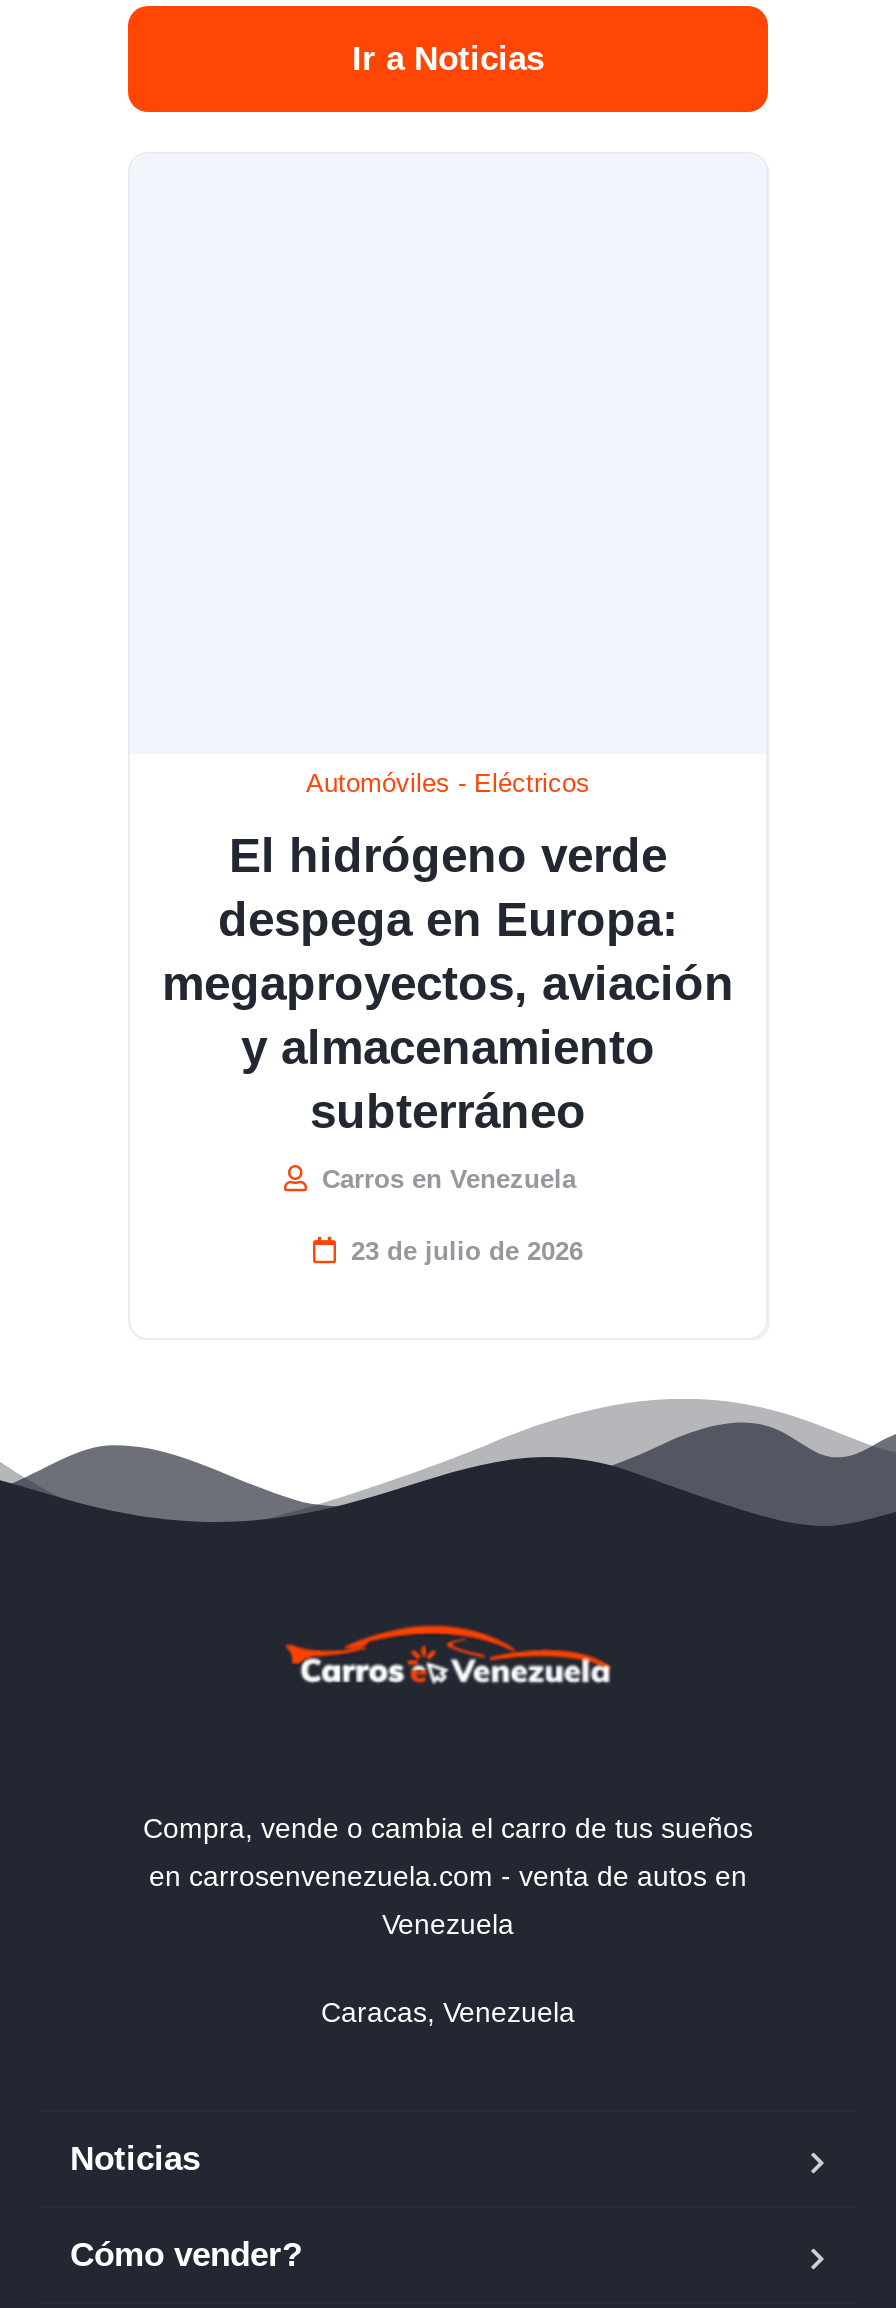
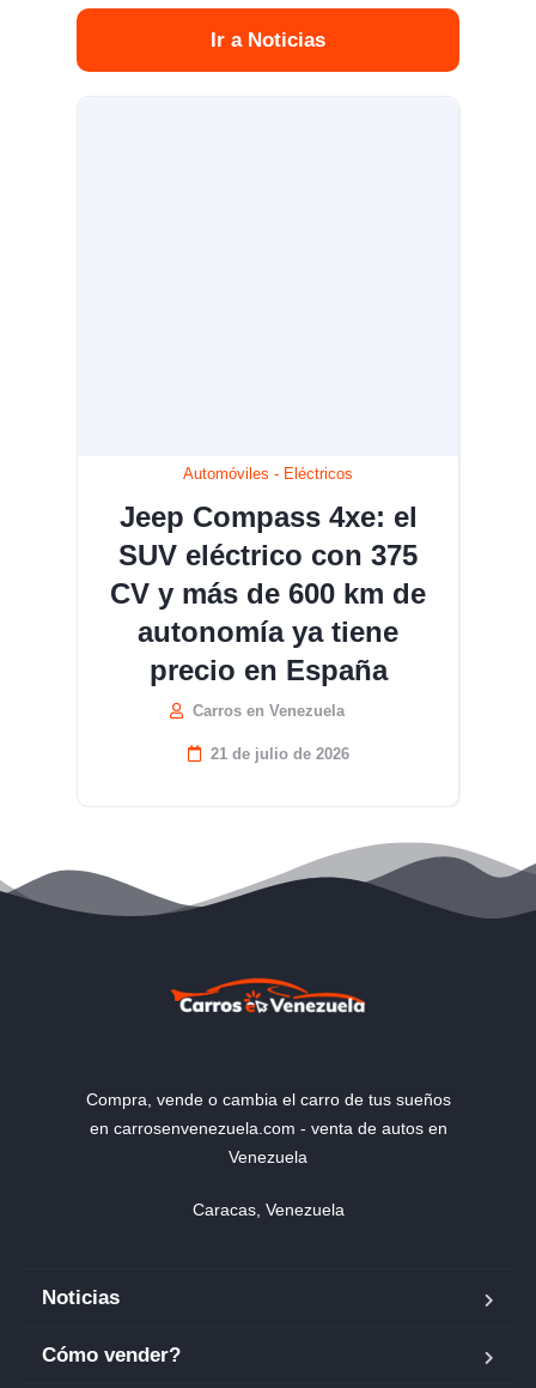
[162,827,734,1137] El hidrógeno verde | despega en Europa: | megaproyectos, aviación | y almacenamiento | subterráneo -> [110,500,426,686] Jeep Compass 4xe: el | SUV eléctrico con 375 | CV y más de 600 km de | autonomía ya tiene | precio en España
[351,1235,583,1265] 23 de julio de 2026 -> [210,744,349,762] 21 de julio de 2026

